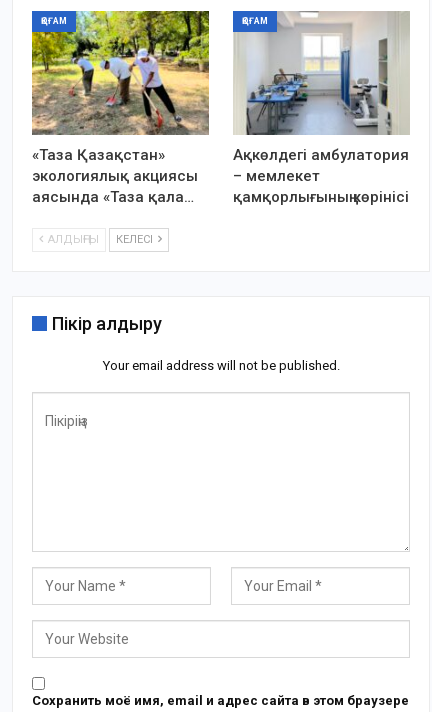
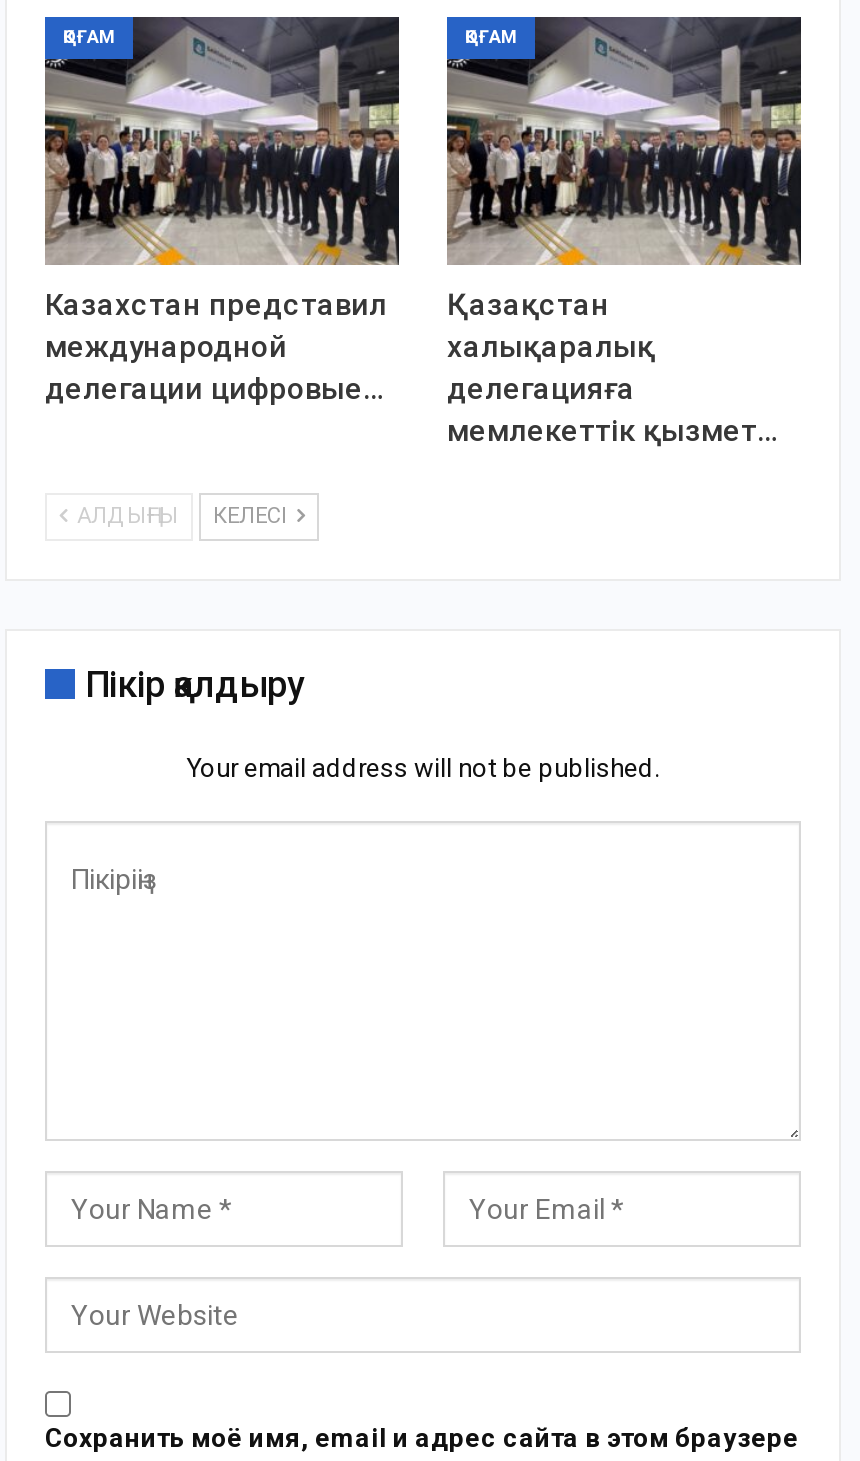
[31,10,210,205] [image] | «Таза Қазақстан» | экологиялық акциясы | аясында «Таза қала… -> [43,15,401,406] [image] | Казахстан представил | международной | делегации цифровые…
[233,11,410,205] [image] | Ақкөлдегі амбулатория | – мемлекет | қамқорлығының көрінісі -> [445,17,803,448] [image] | Қазақстан | халықаралық | делегацияға | мемлекеттік қызмет…

